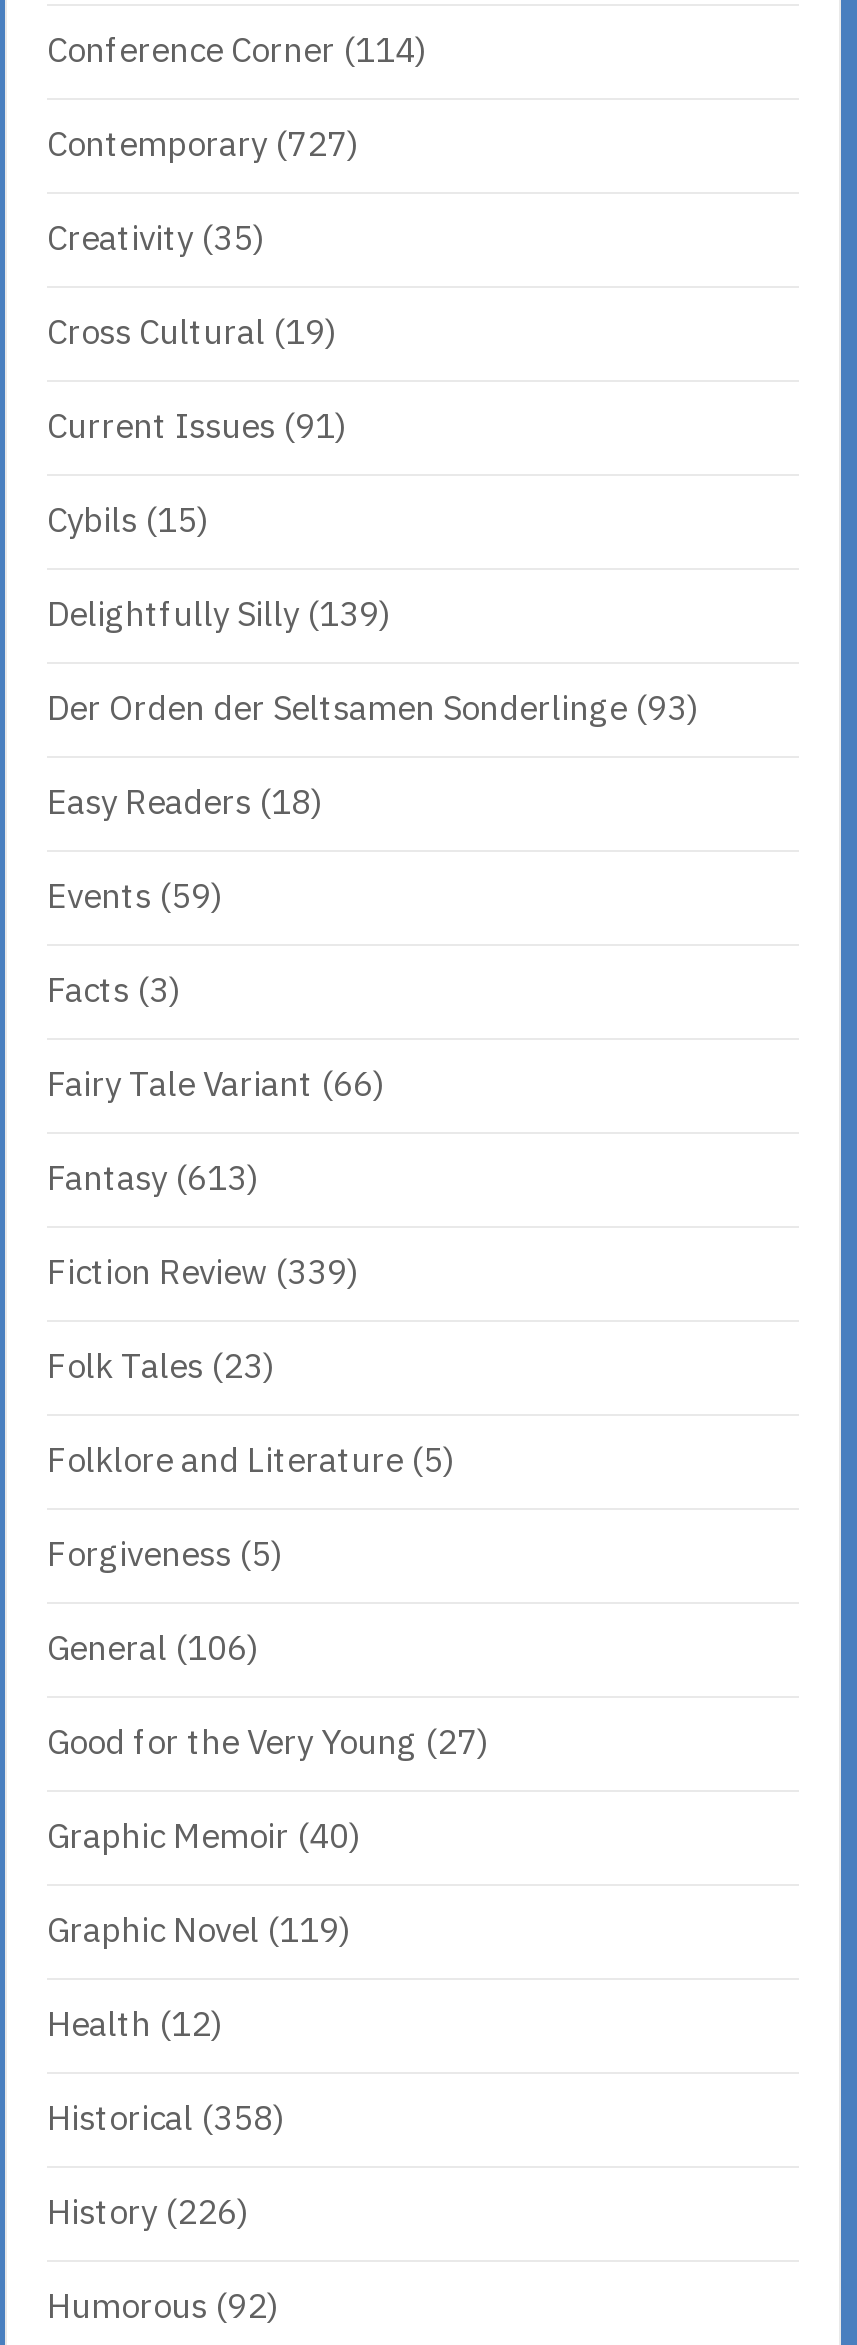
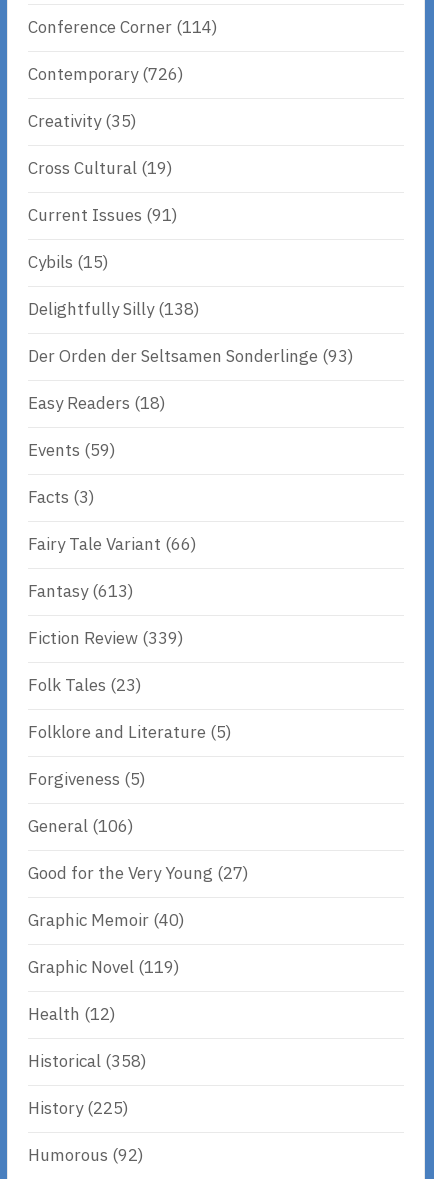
[47,123,359,167] Contemporary (727) -> [28,63,184,85] Contemporary (726)
[47,593,391,637] Delightfully Silly (139) -> [28,298,200,320] Delightfully Silly (138)
[47,2191,249,2235] History (226) -> [28,1097,129,1119] History (225)

